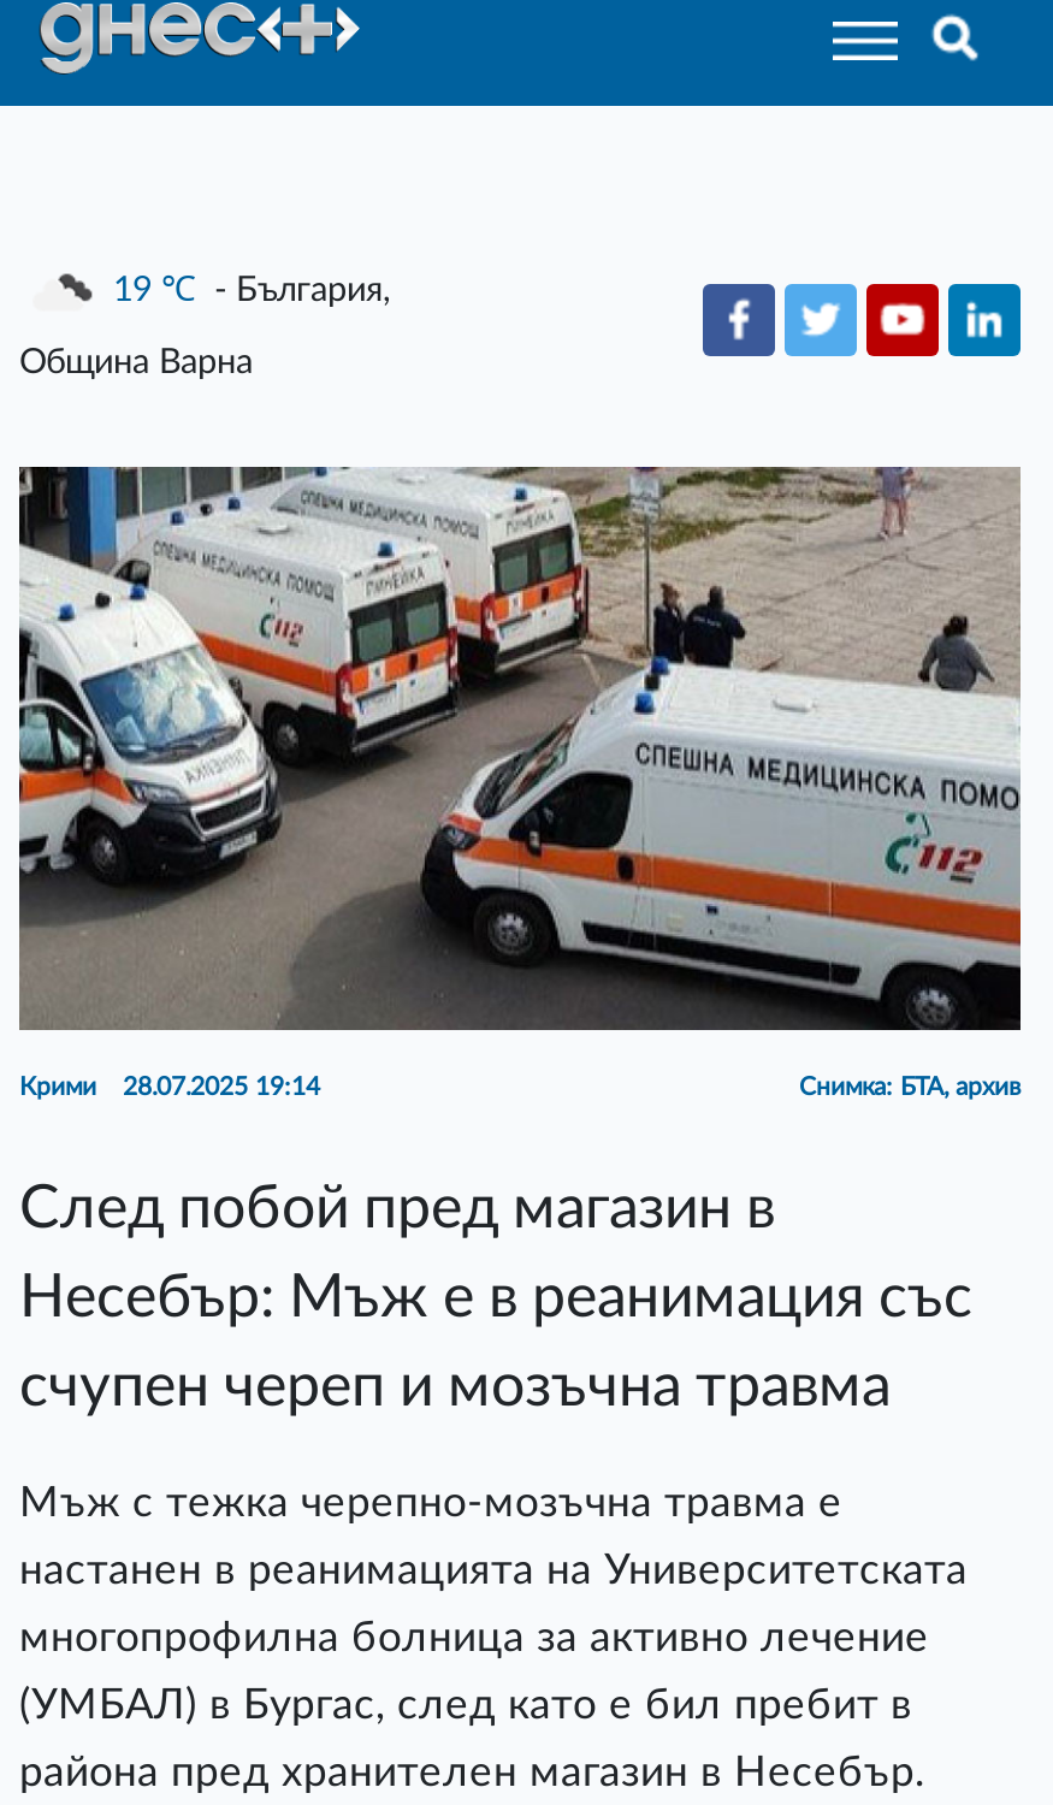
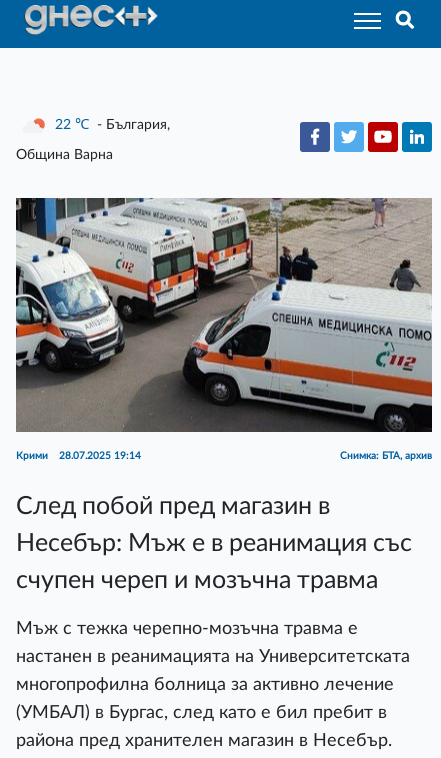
[113,272,390,308] 19 ℃ - България, -> [55,117,170,132] 22 ℃ - България,

